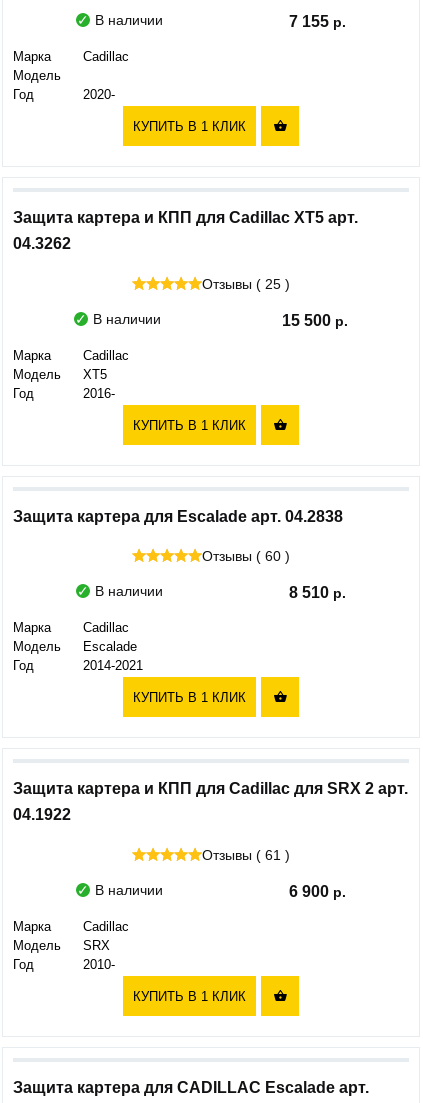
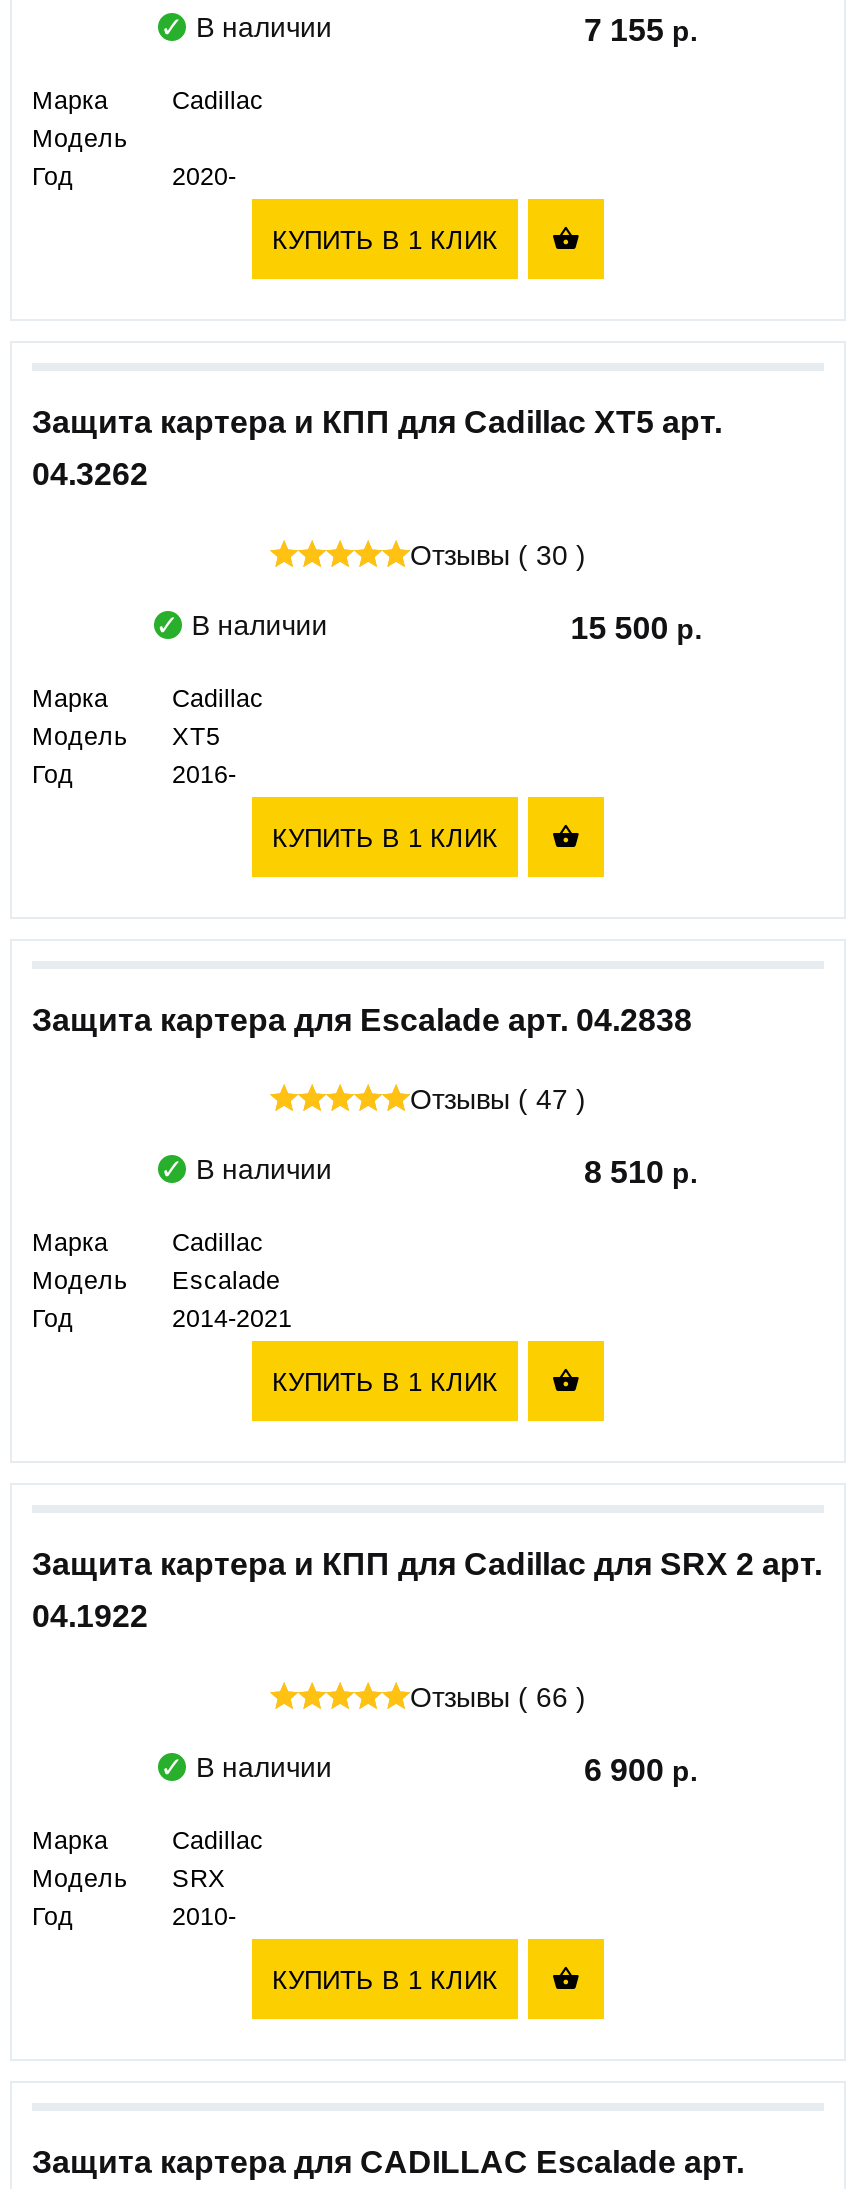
[202,276,290,292] Отзывы ( 25 ) -> [410,538,586,570] Отзывы ( 30 )
[202,548,290,564] Отзывы ( 60 ) -> [410,1083,586,1115] Отзывы ( 47 )
[202,847,290,863] Отзывы ( 61 ) -> [410,1680,586,1712] Отзывы ( 66 )

